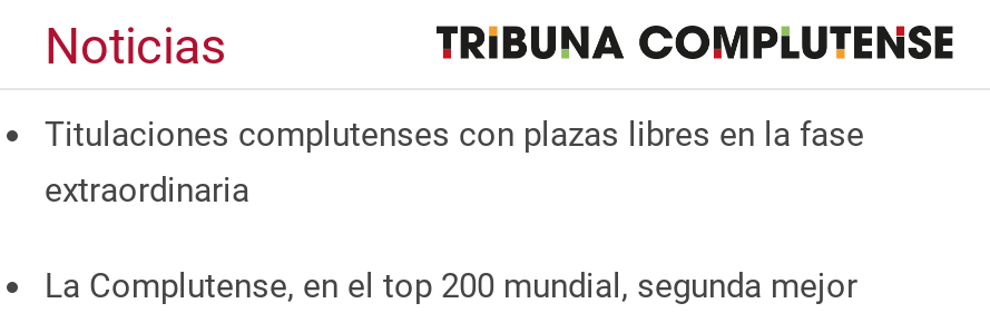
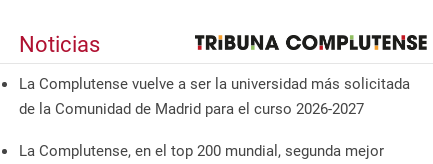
[45,114,864,210] Titulaciones complutenses con plazas libres en la fase | extraordinaria -> [19,75,410,118] La Complutense vuelve a ser la universidad más solicitada | de la Comunidad de Madrid para el curso 2026-2027

